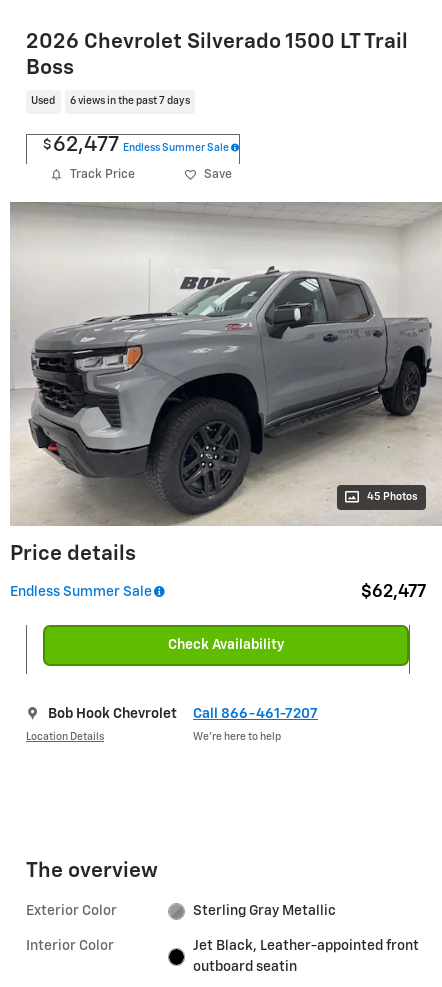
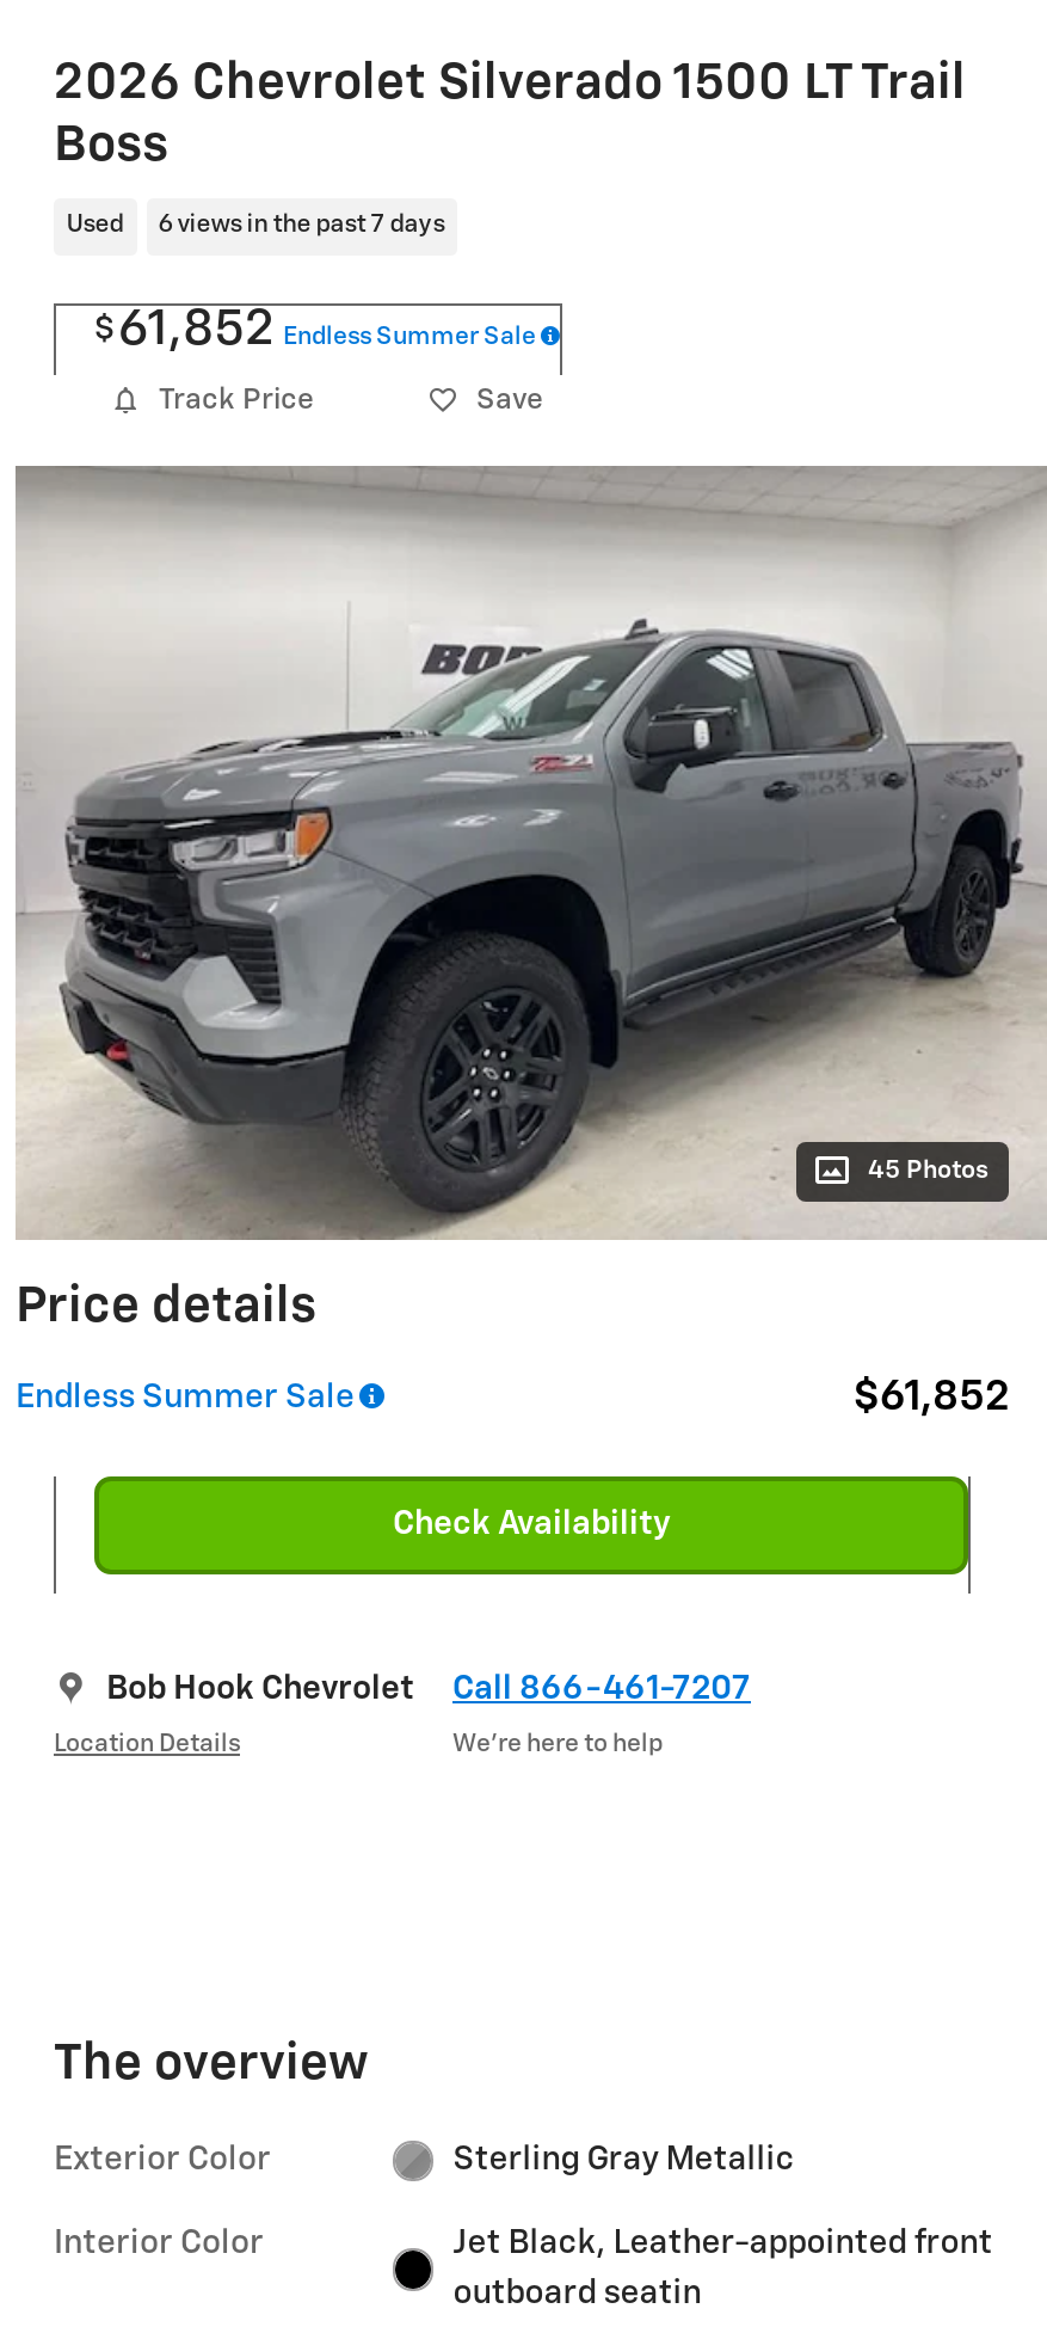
[43,134,229,155] $ 62,477 Endless Summer Sale -> [94,305,536,355] $ 61,852 Endless Summer Sale
[361,582,426,600] $62,477 -> [854,1375,1009,1418] $61,852

